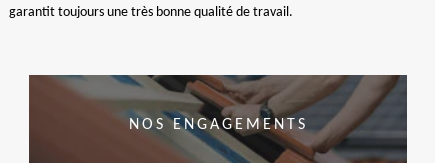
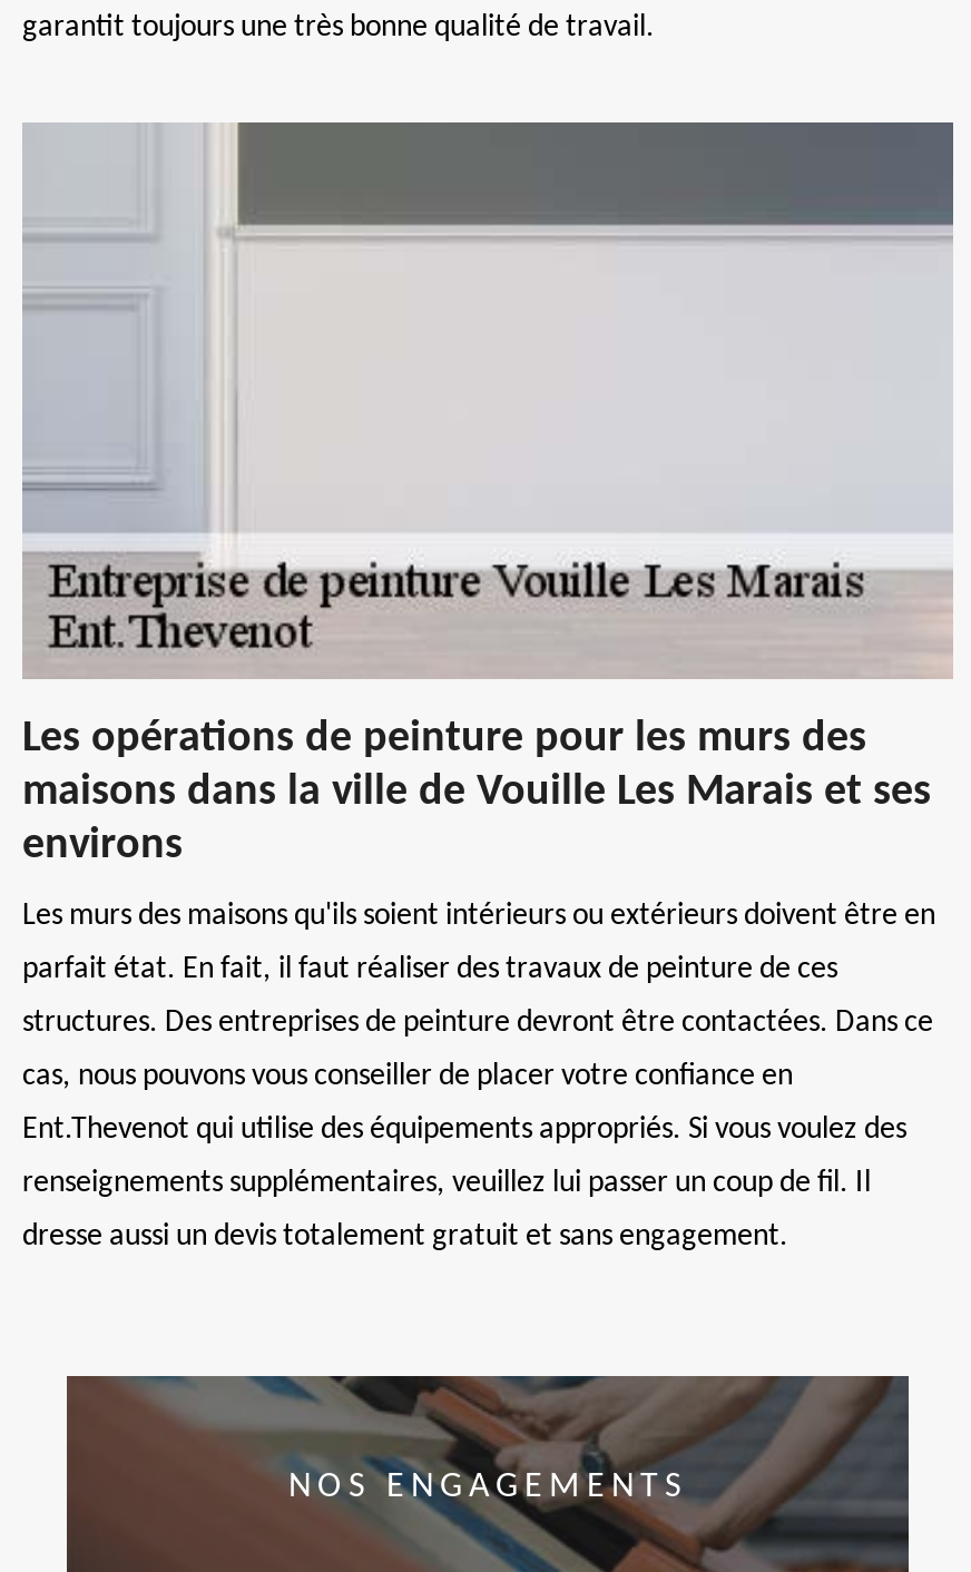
none -> [20,120,955,1254] [image] | Les opérations de peinture pour les murs des | maisons dans la ville de Vouille Les Marais et ses | environs | Les murs des maisons qu'ils soient intérieurs ou extérieurs doivent être en | parfait état. En fait, il faut réaliser des travaux de peinture de ces | structures. Des entreprises de peinture devront être contactées. Dans ce | cas, nous pouvons vous conseiller de placer votre confiance en | Ent.Thevenot qui utilise des équipements appropriés. Si vous voulez des | renseignements supplémentaires, veuillez lui passer un coup de fil. Il | dresse aussi un devis totalement gratuit et sans engagement.

